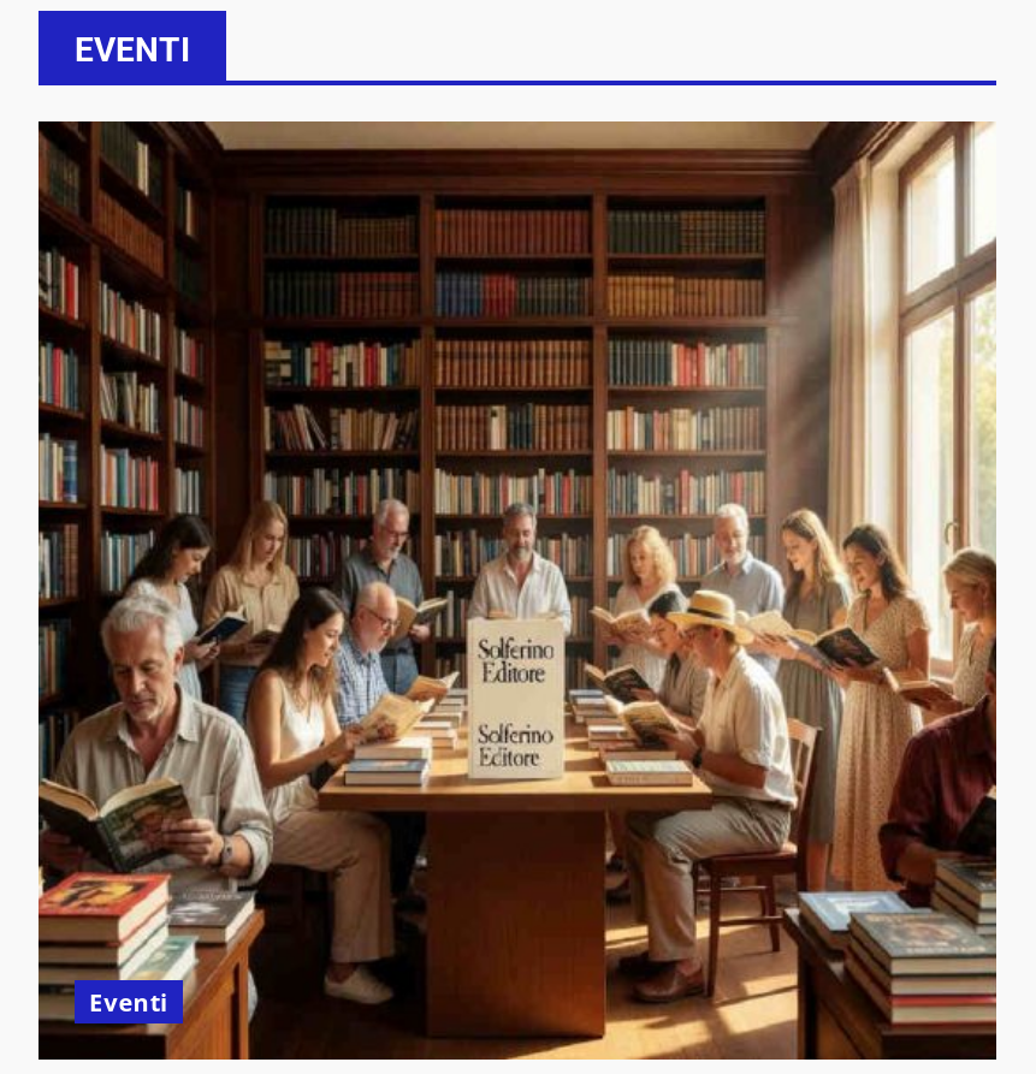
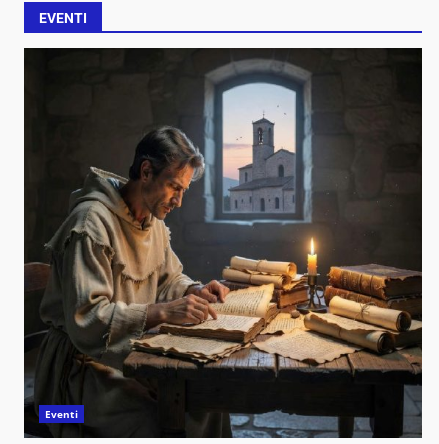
[36,119,999,1062] [image] -> [23,47,423,439] [image]

